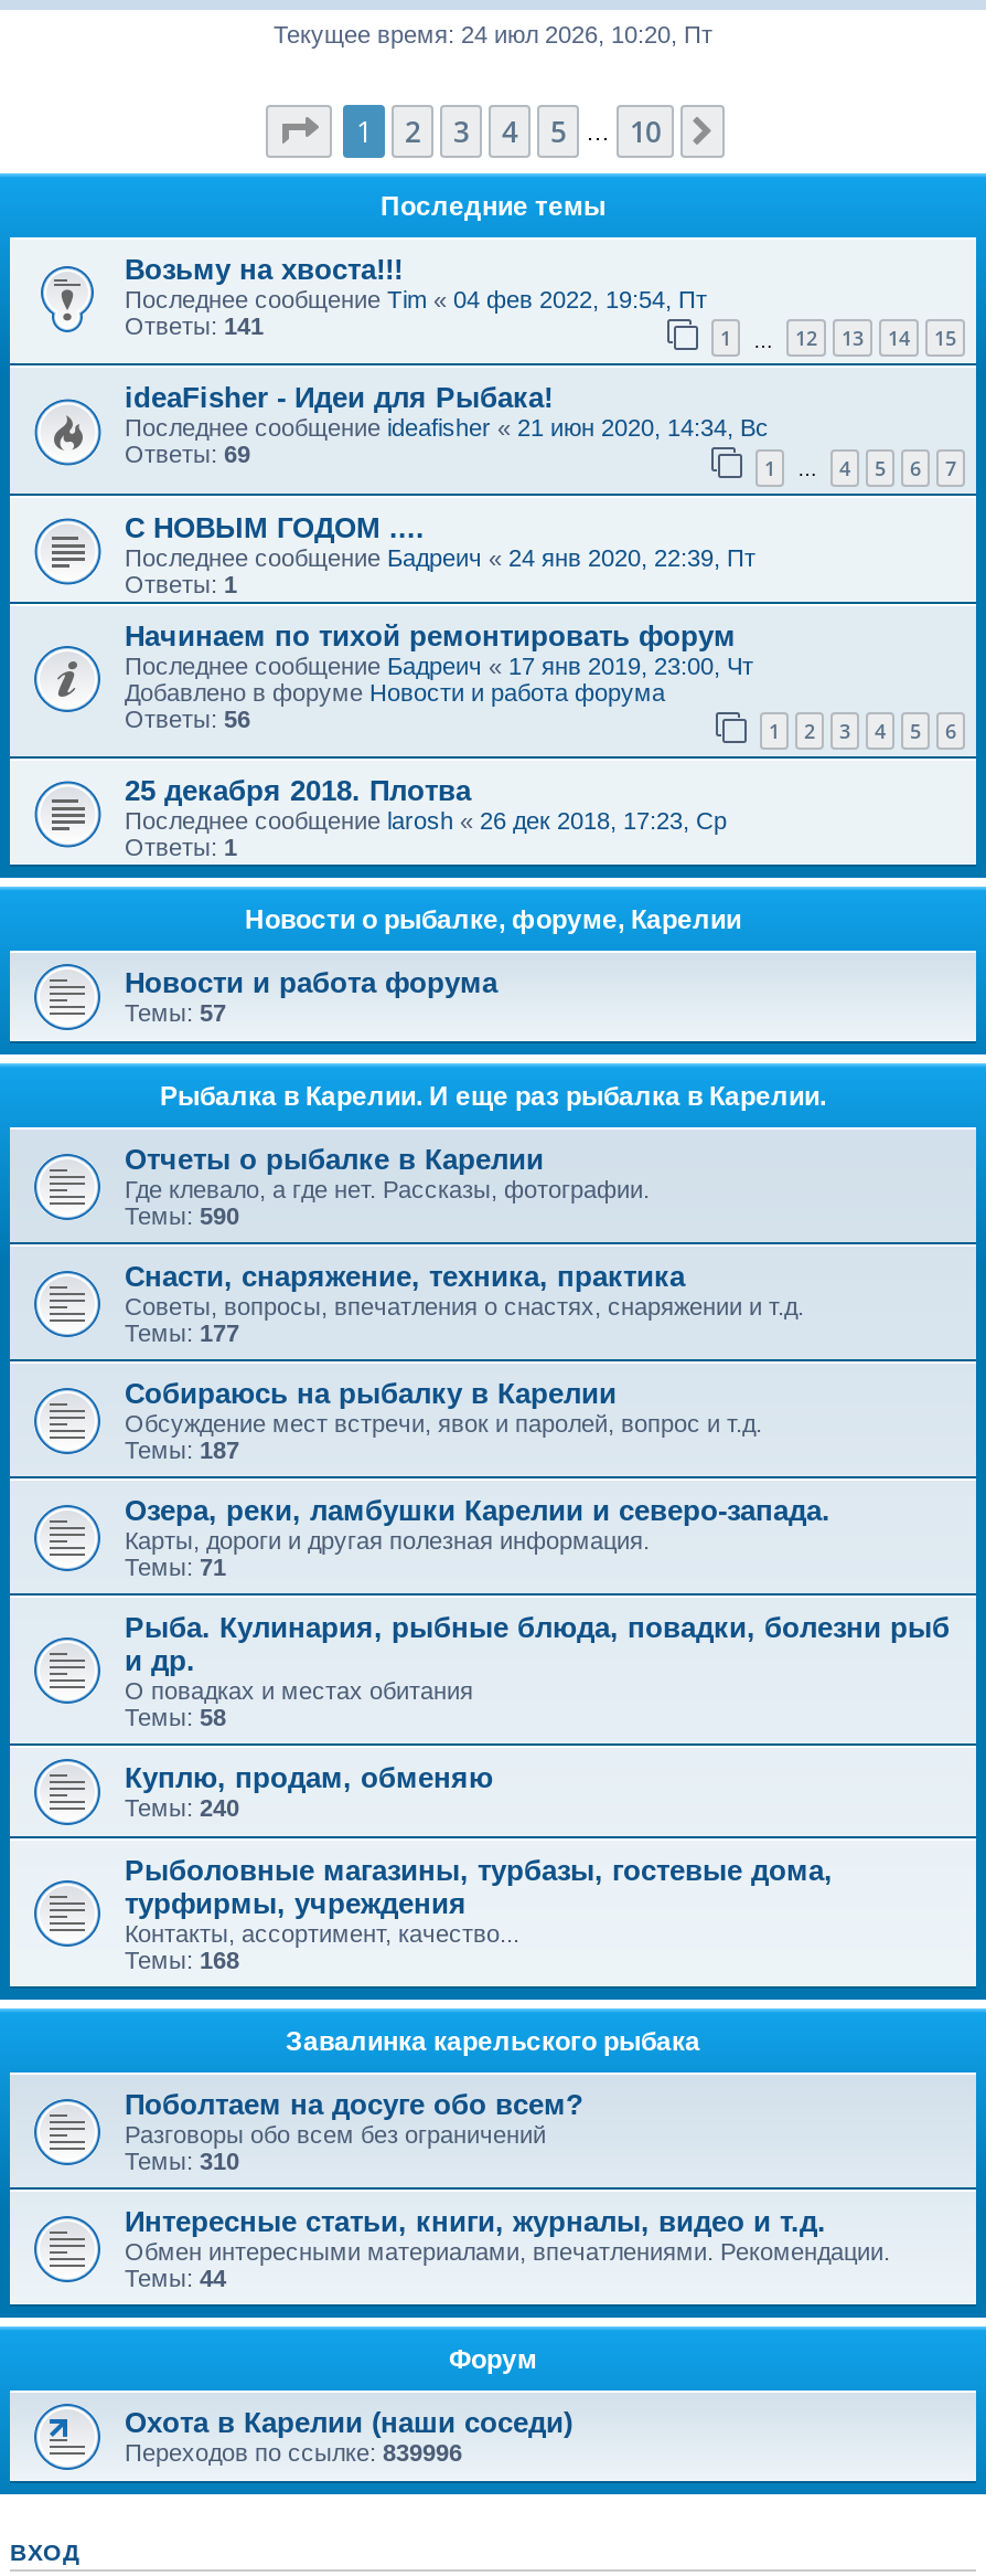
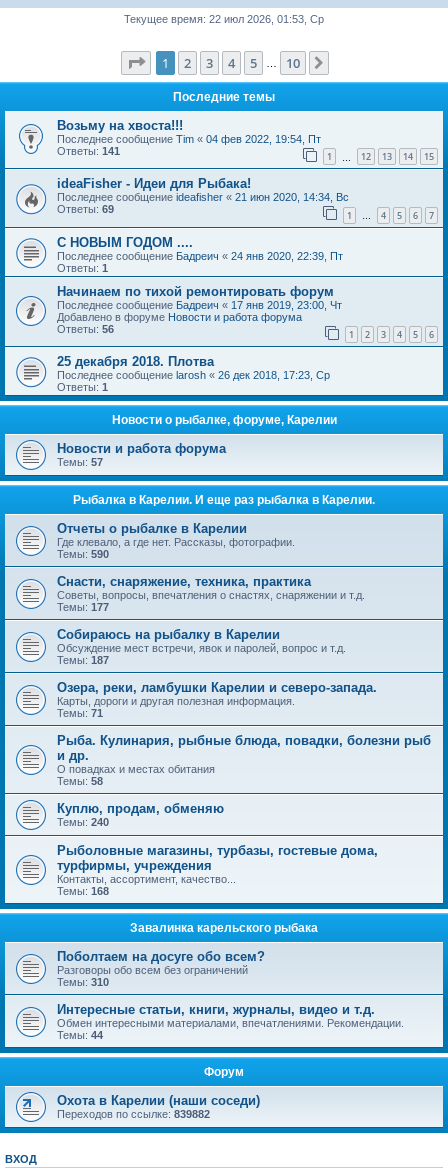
[274,21,712,47] Текущее время: 24 июл 2026, 10:20, Пт -> [124,13,324,25] Текущее время: 22 июл 2026, 01:53, Ср
[125,2440,462,2466] Переходов по ссылке:839996 -> [57,1108,210,1120] Переходов по ссылке:839882

